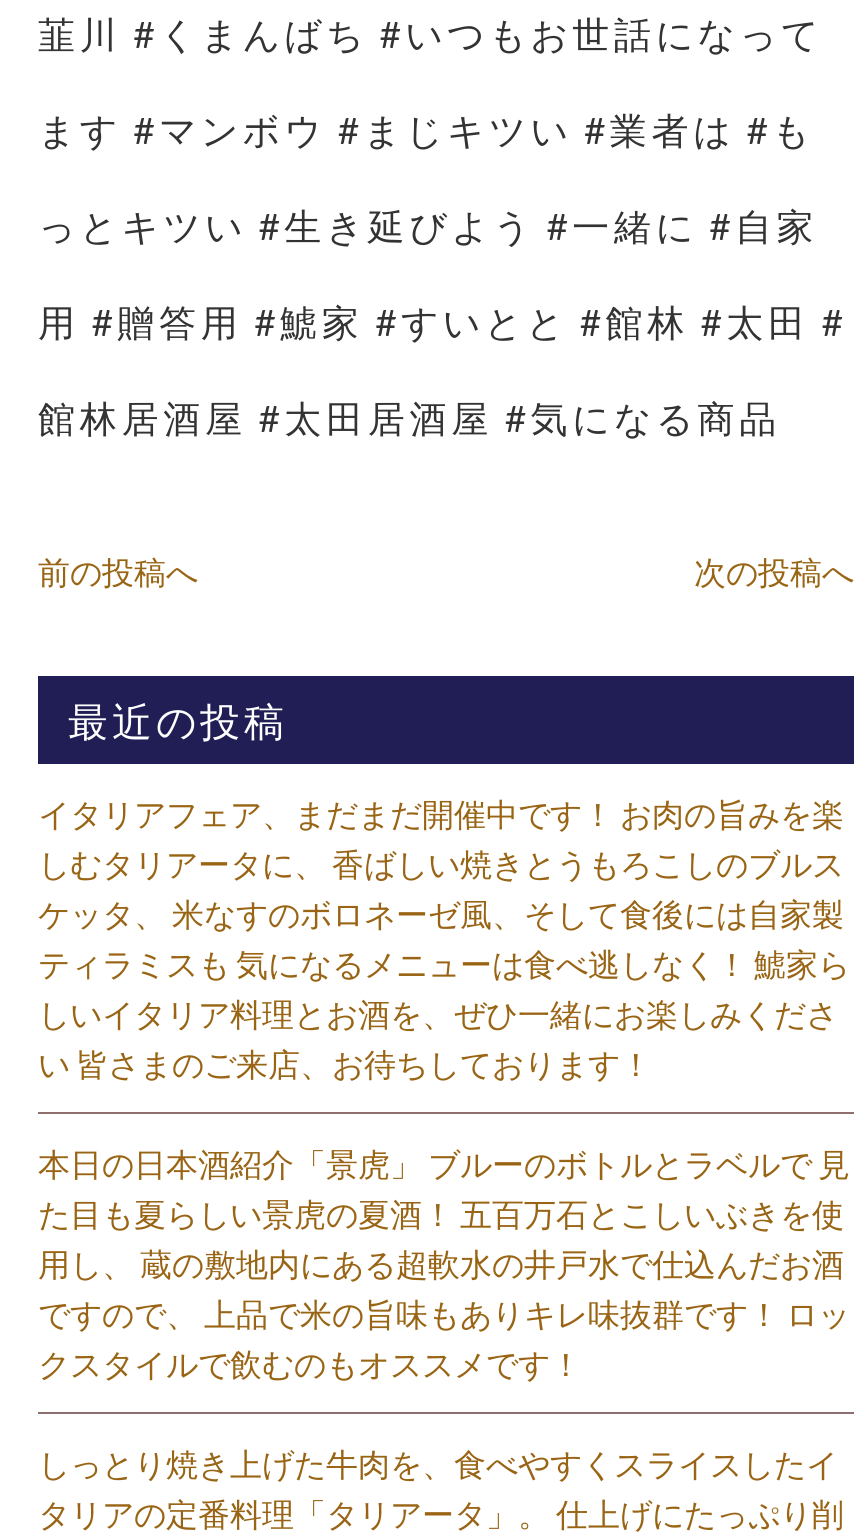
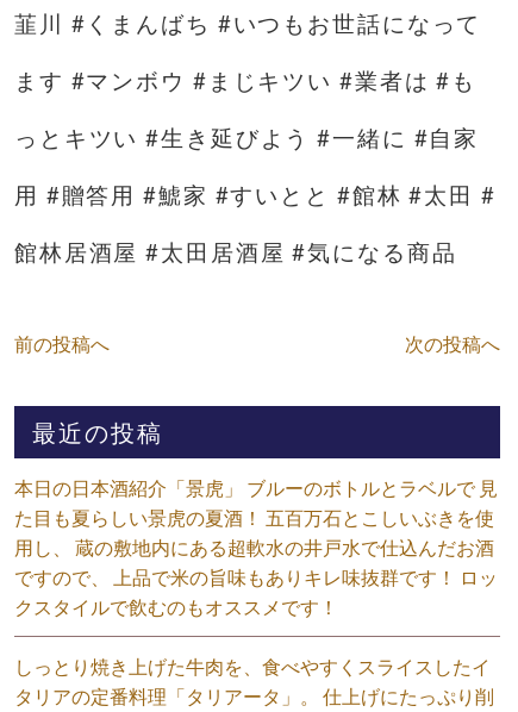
[38,794,850,1082] イタリアフェア、まだまだ開催中です！ お肉の旨みを楽 | しむタリアータに、 香ばしい焼きとうもろこしのブルス | ケッタ、 米なすのボロネーゼ風、そして食後には自家製 | ティラミスも 気になるメニューは食べ逃しなく！ 鯱家ら | しいイタリア料理とお酒を、ぜひ一緒にお楽しみくださ | い 皆さまのご来店、お待ちしております！ -> none

